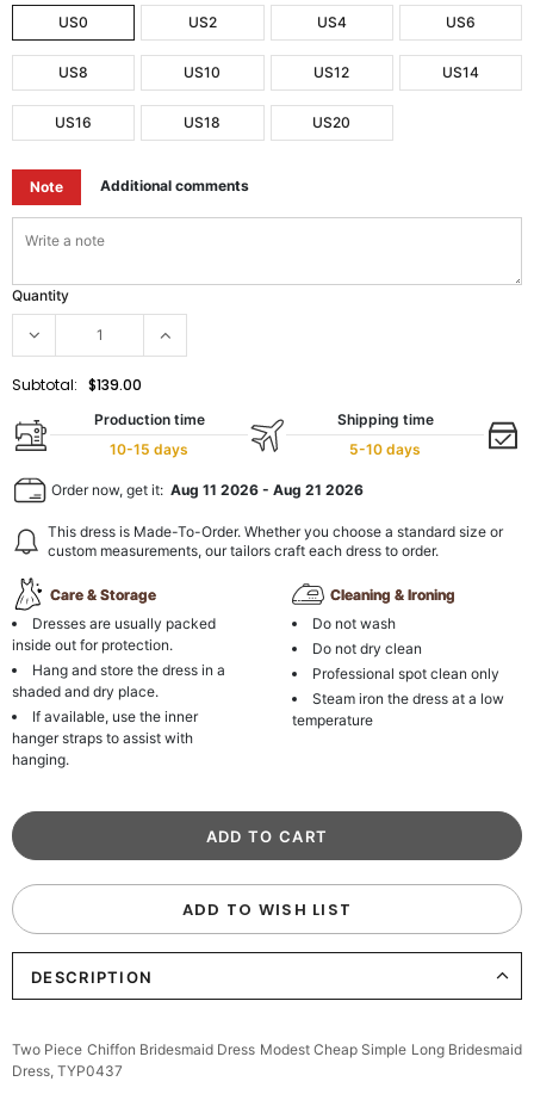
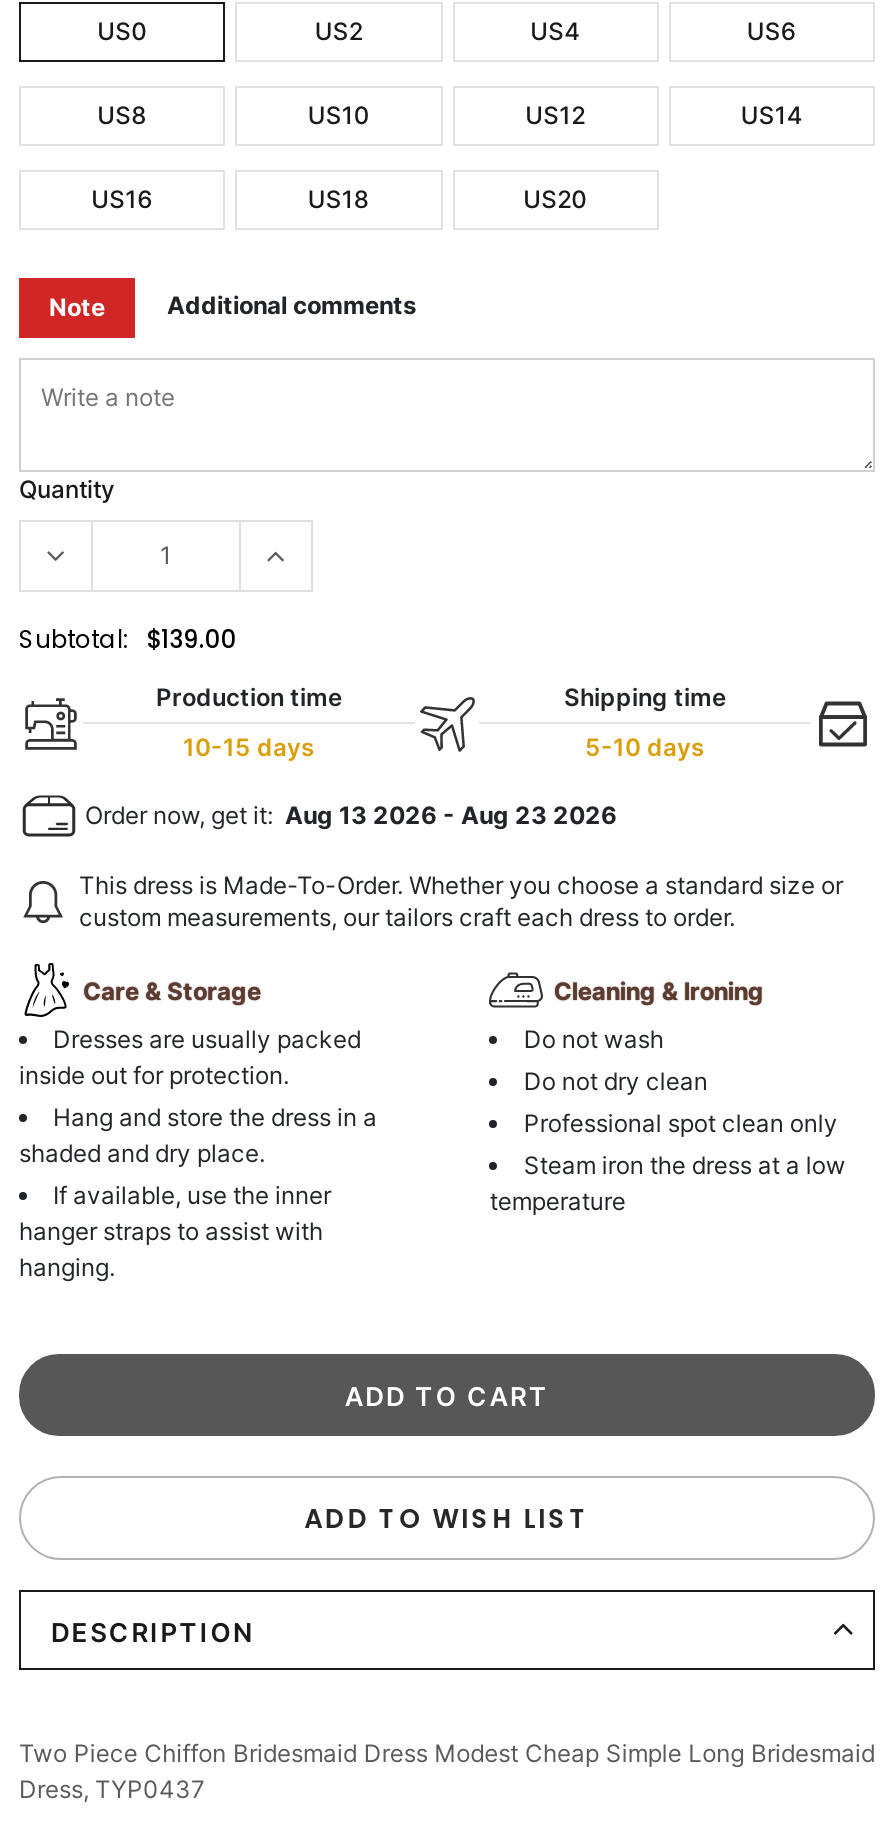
[48,481,364,499] Order now, get it: Aug 11 2026 - Aug 21 2026 -> [79,800,617,830] Order now, get it: Aug 13 2026 - Aug 23 2026

